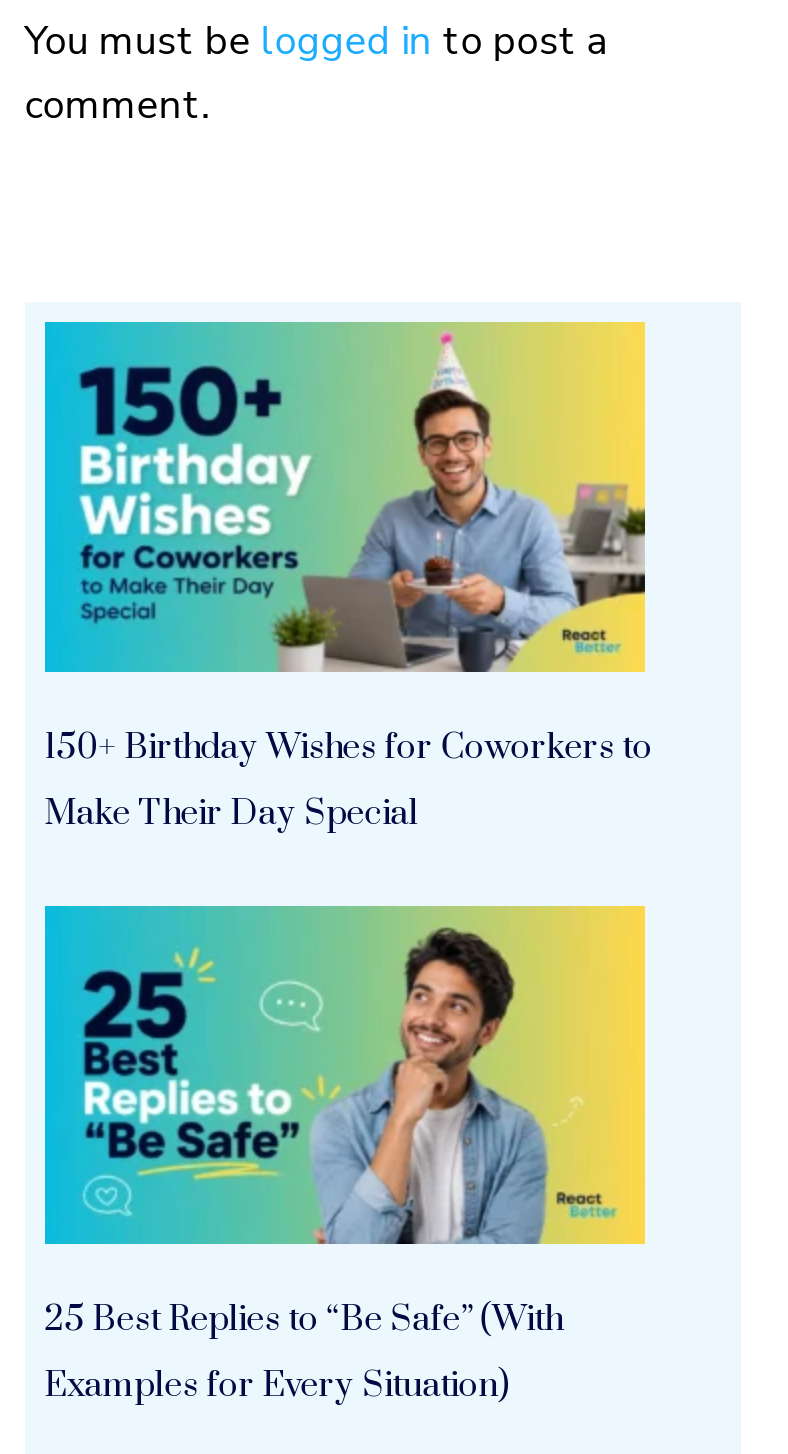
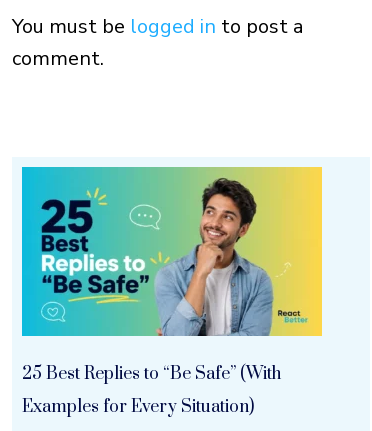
[43,330,653,836] [image] | 150+ Birthday Wishes for Coworkers to | Make Their Day Special -> none

